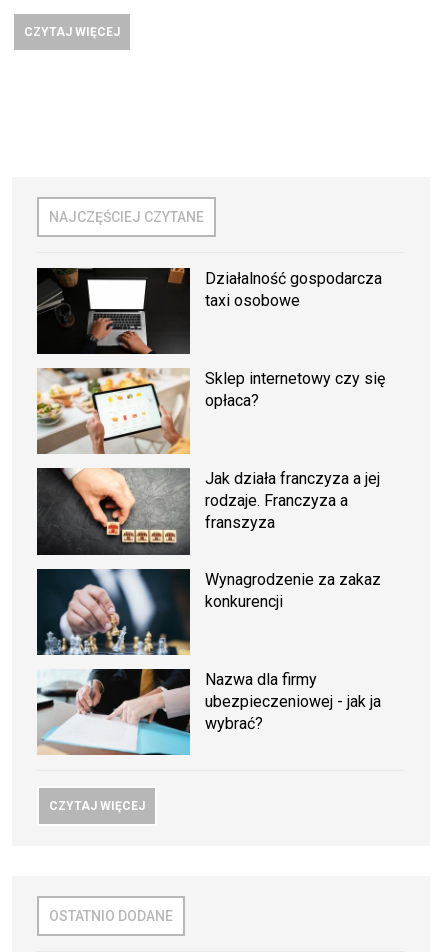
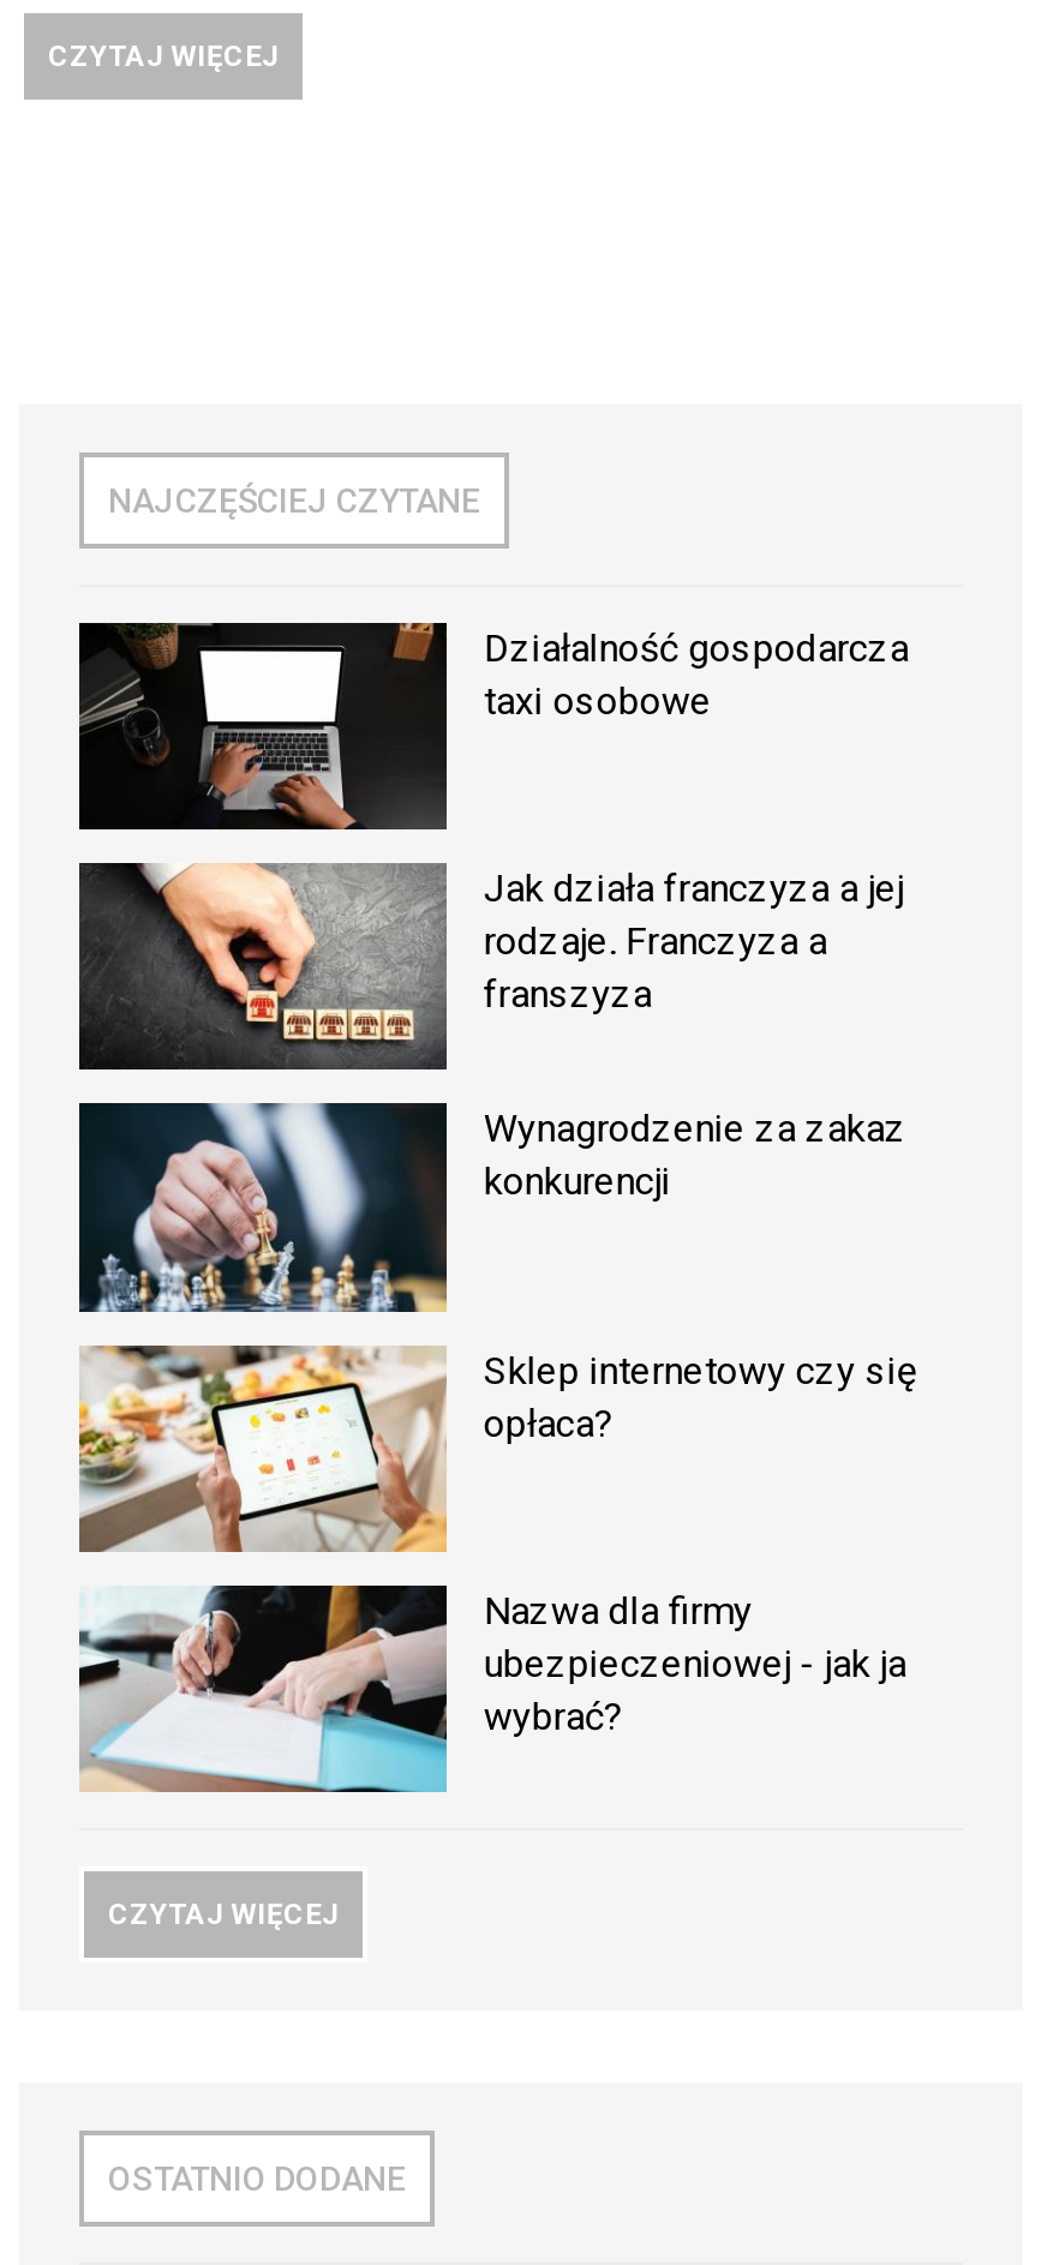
moved [36,367,385,455] -> [77,1343,916,1554]: [image] | Sklep internetowy czy się | opłaca?
moved [37,467,381,611] -> [79,861,906,1205]: [image] | Jak działa franczyza a jej | rodzaje. Franczyza a | franszyza | Wynagrodzenie za zakaz | konkurencji
moved [40,566,191,657] -> [86,1098,449,1317]: [image]

